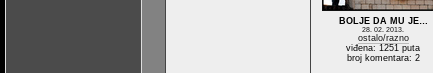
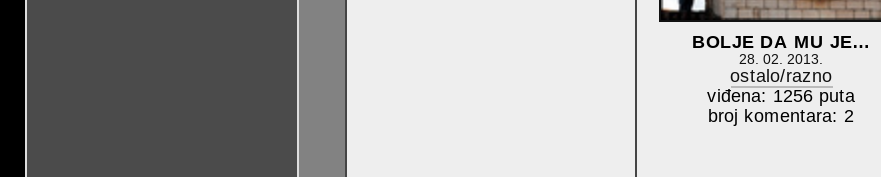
[346,43,420,53] viđena: 1251 puta -> [707,86,855,106] viđena: 1256 puta

